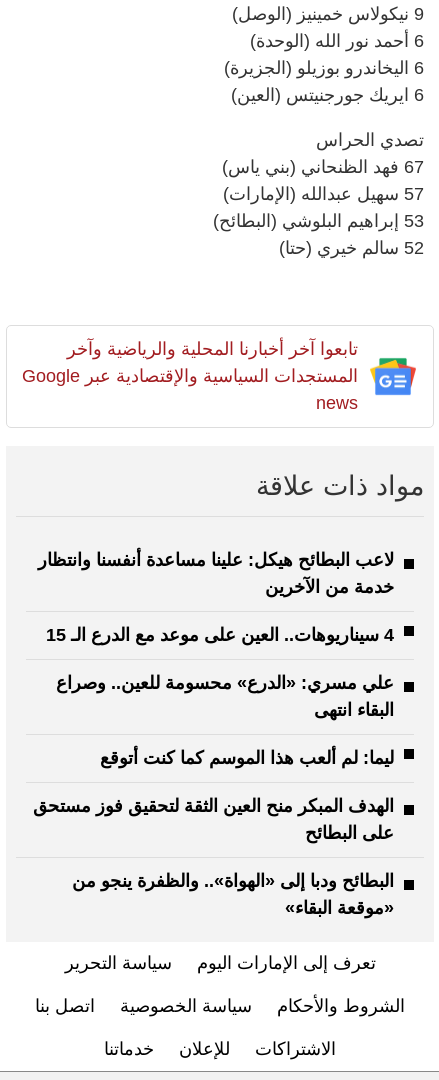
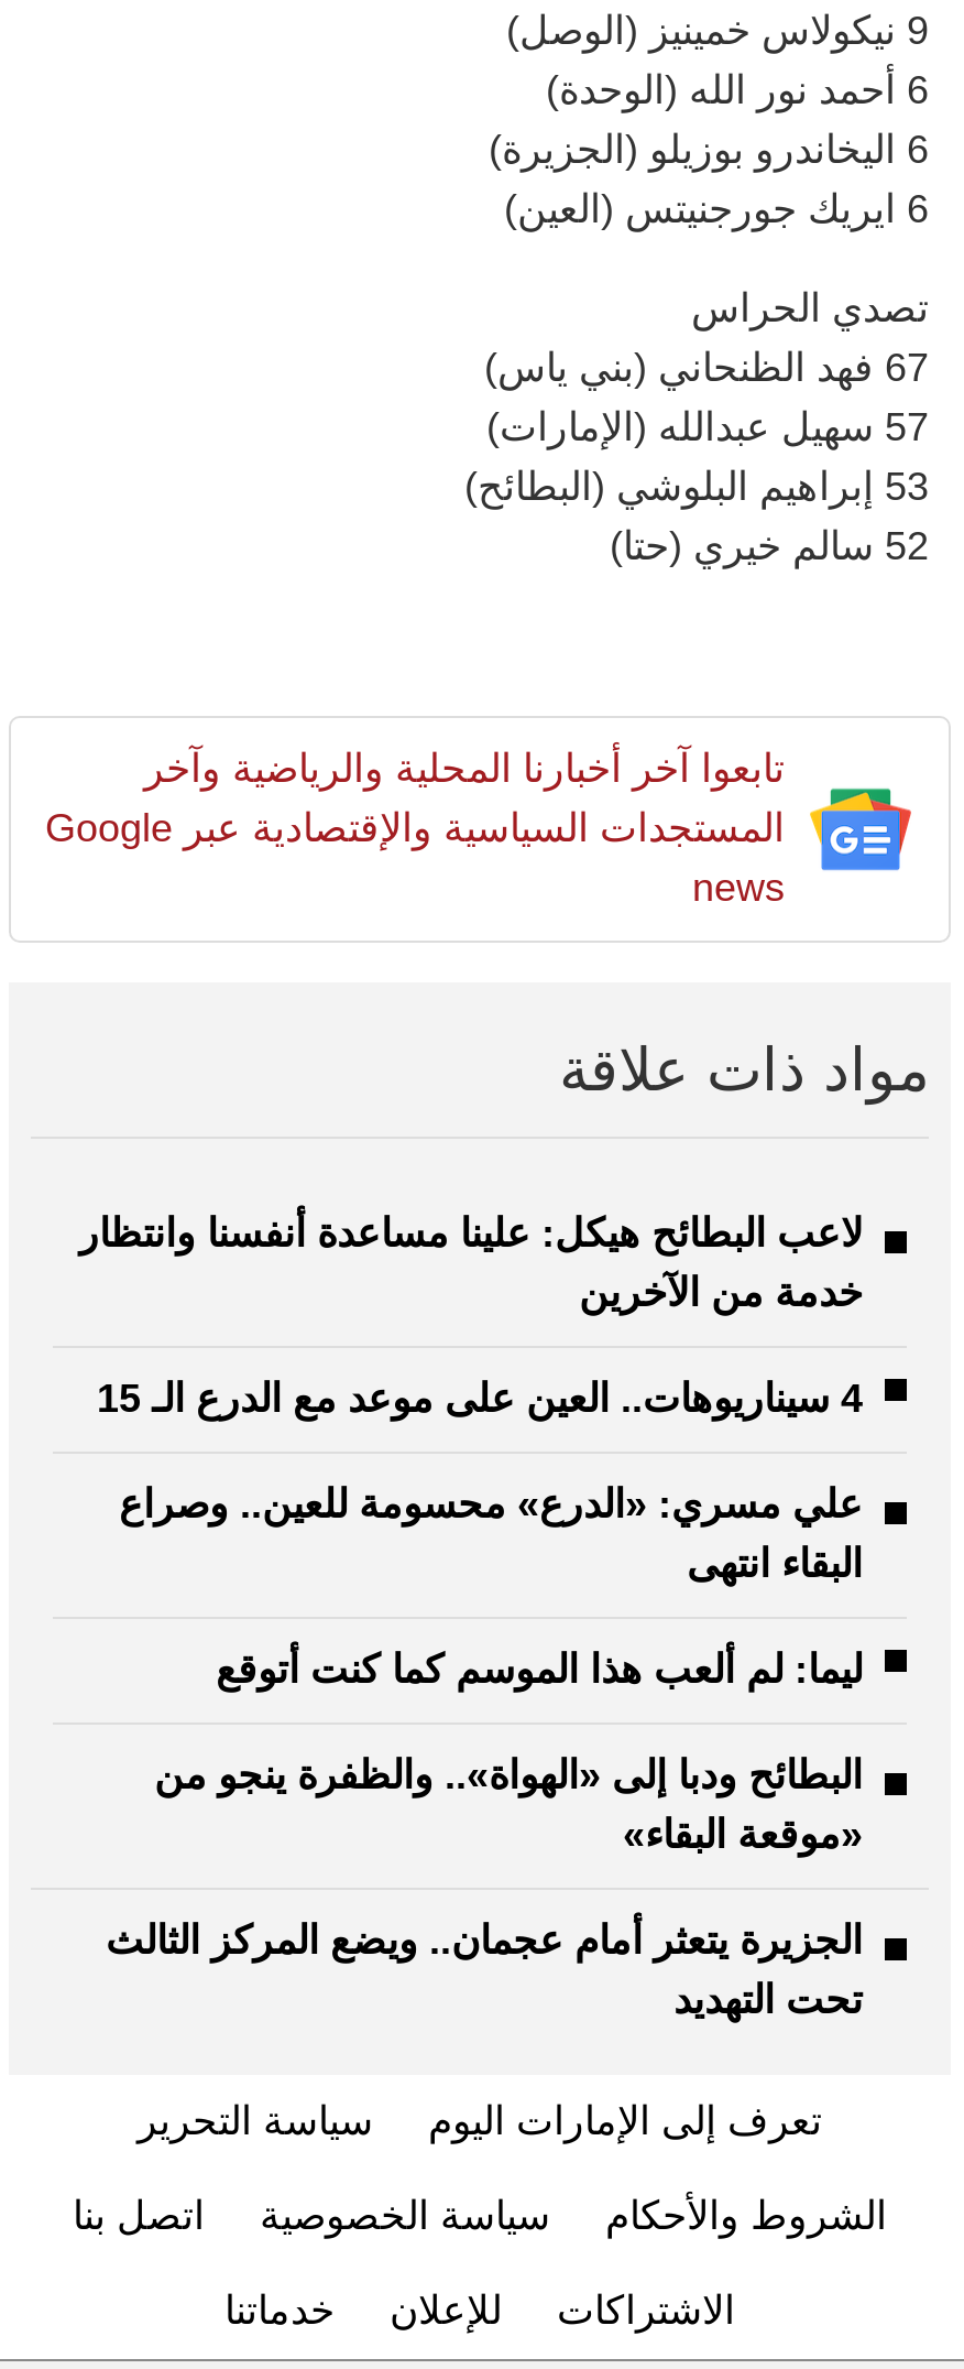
[33,796,394,843] الهدف المبكر منح العين الثقة لتحقيق فوز مستحق | على البطائح -> none
moved [72,871,394,918] -> [154,1753,863,1857]: البطائح ودبا إلى «الهواة».. والظفرة ينجو من | «موقعة البقاء»
none -> [106,1919,863,2022] الجزيرة يتعثر أمام عجمان.. ويضع المركز الثالث | تحت التهديد

